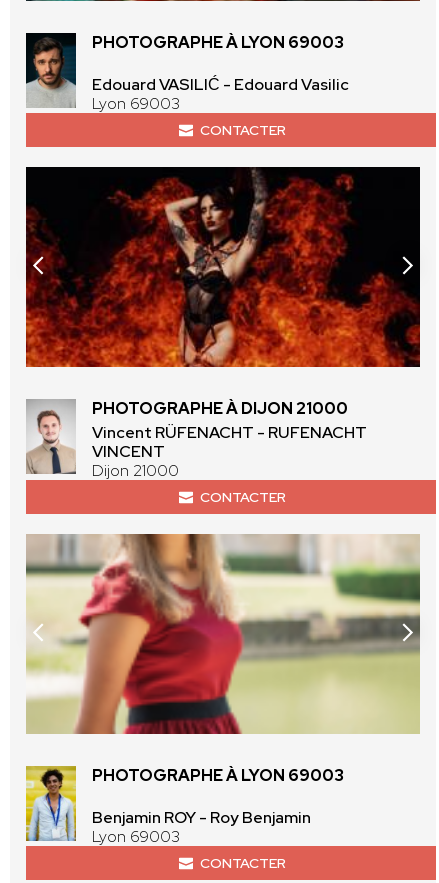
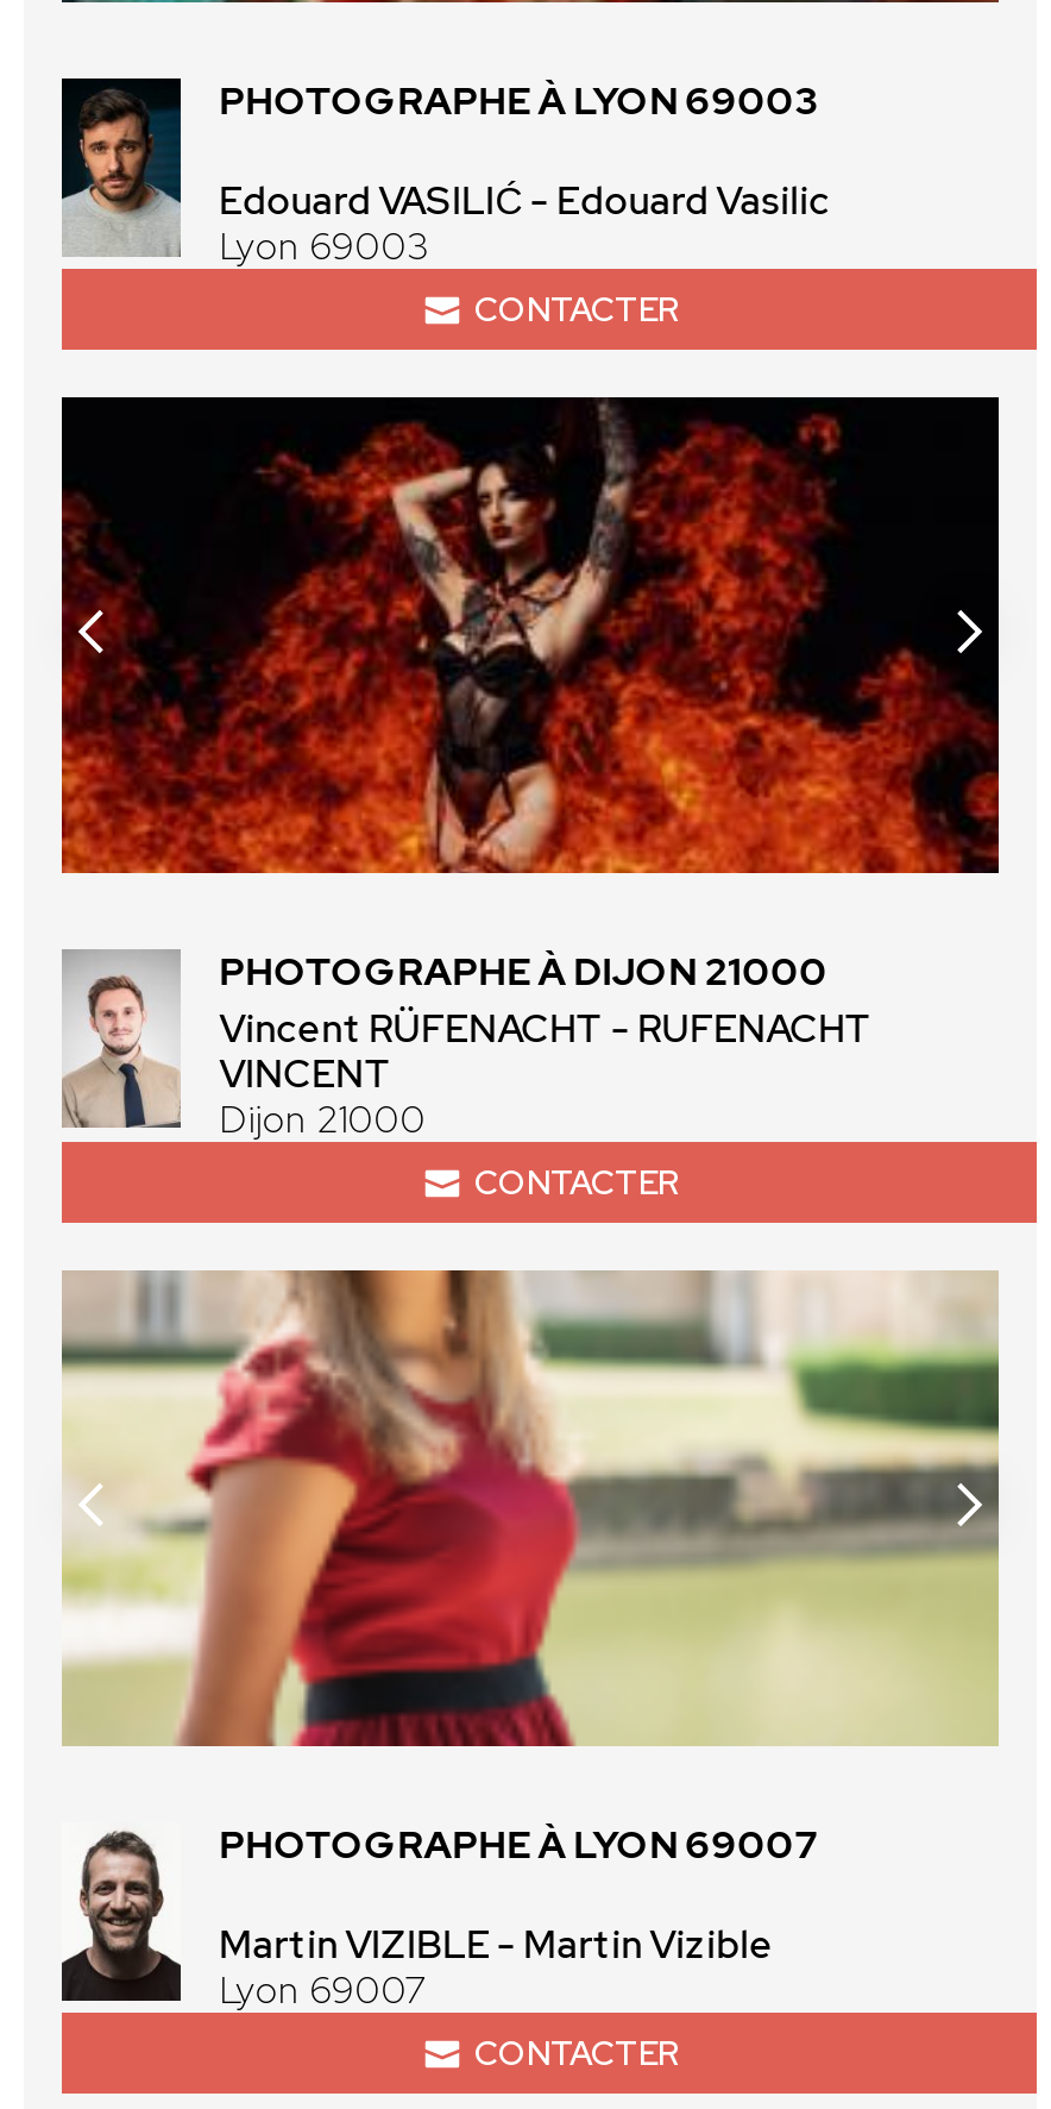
[25,765,344,842] [image] | PHOTOGRAPHE À LYON 69003 -> [59,1820,821,2003] [image] | PHOTOGRAPHE À LYON 69007
[92,807,311,847] Benjamin ROY - Roy Benjamin | Lyon 69003 -> [219,1920,773,2015] Martin VIZIBLE - Martin Vizible | Lyon 69007

